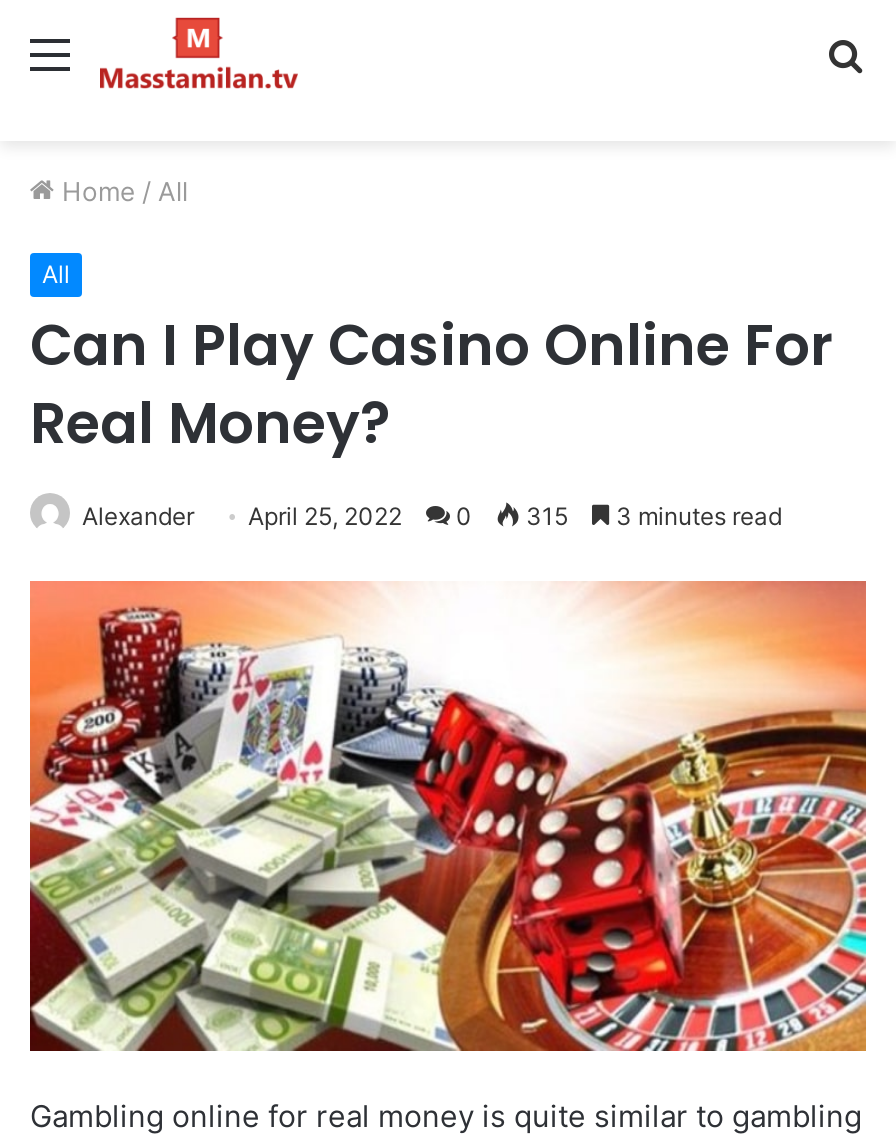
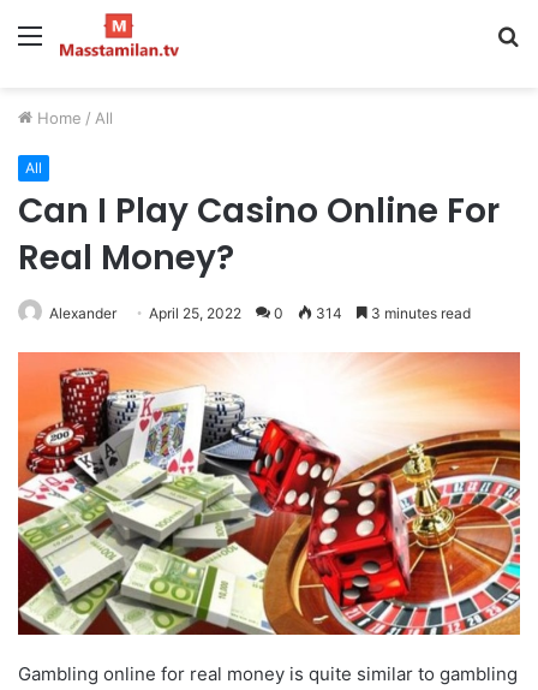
[82,501,782,531] Alexander April 25, 2022 0 315 3 minutes read -> [49,304,471,322] Alexander April 25, 2022 0 314 3 minutes read

